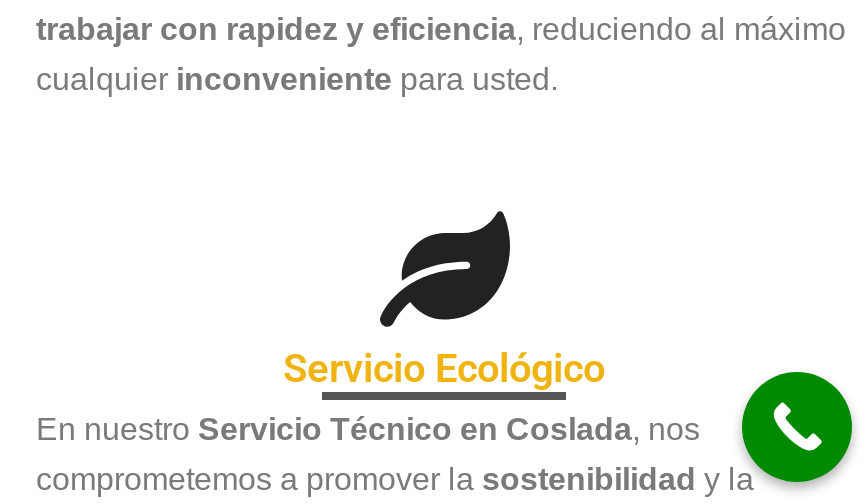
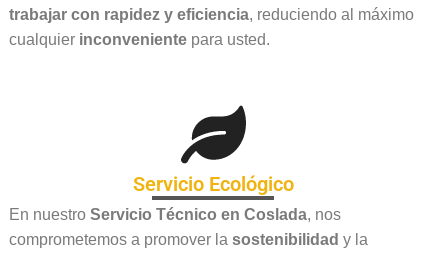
[738,370,856,490] [image] -> none

